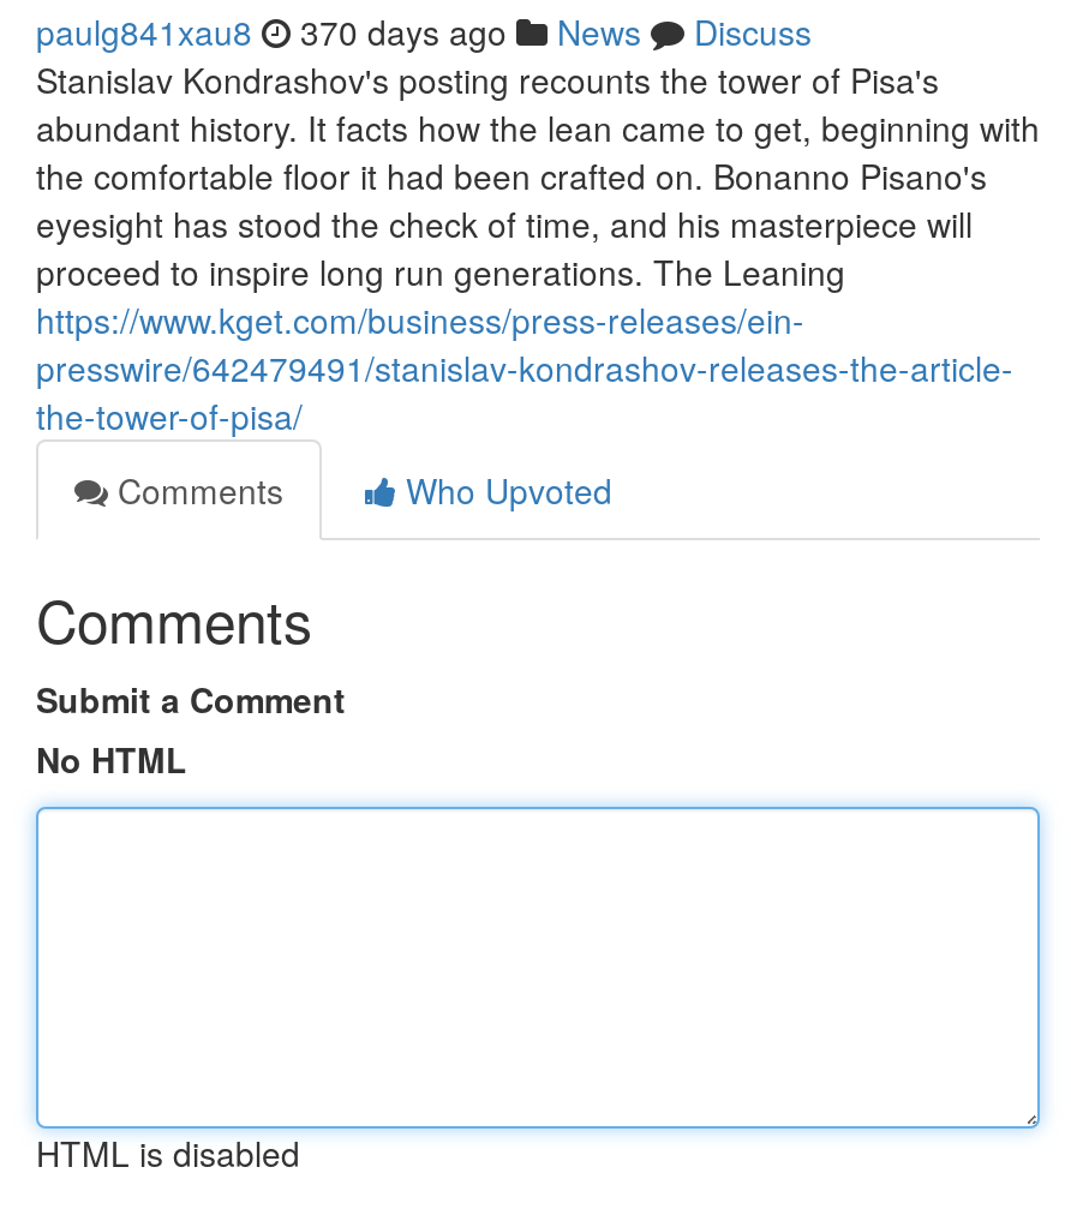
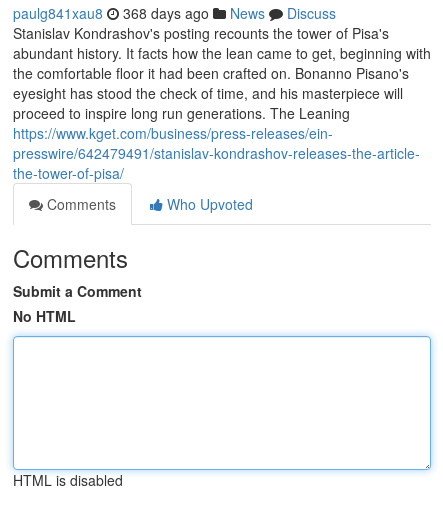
[36,7,812,55] paulg841xau8 370 days ago News Discuss -> [13,3,336,23] paulg841xau8 368 days ago News Discuss

